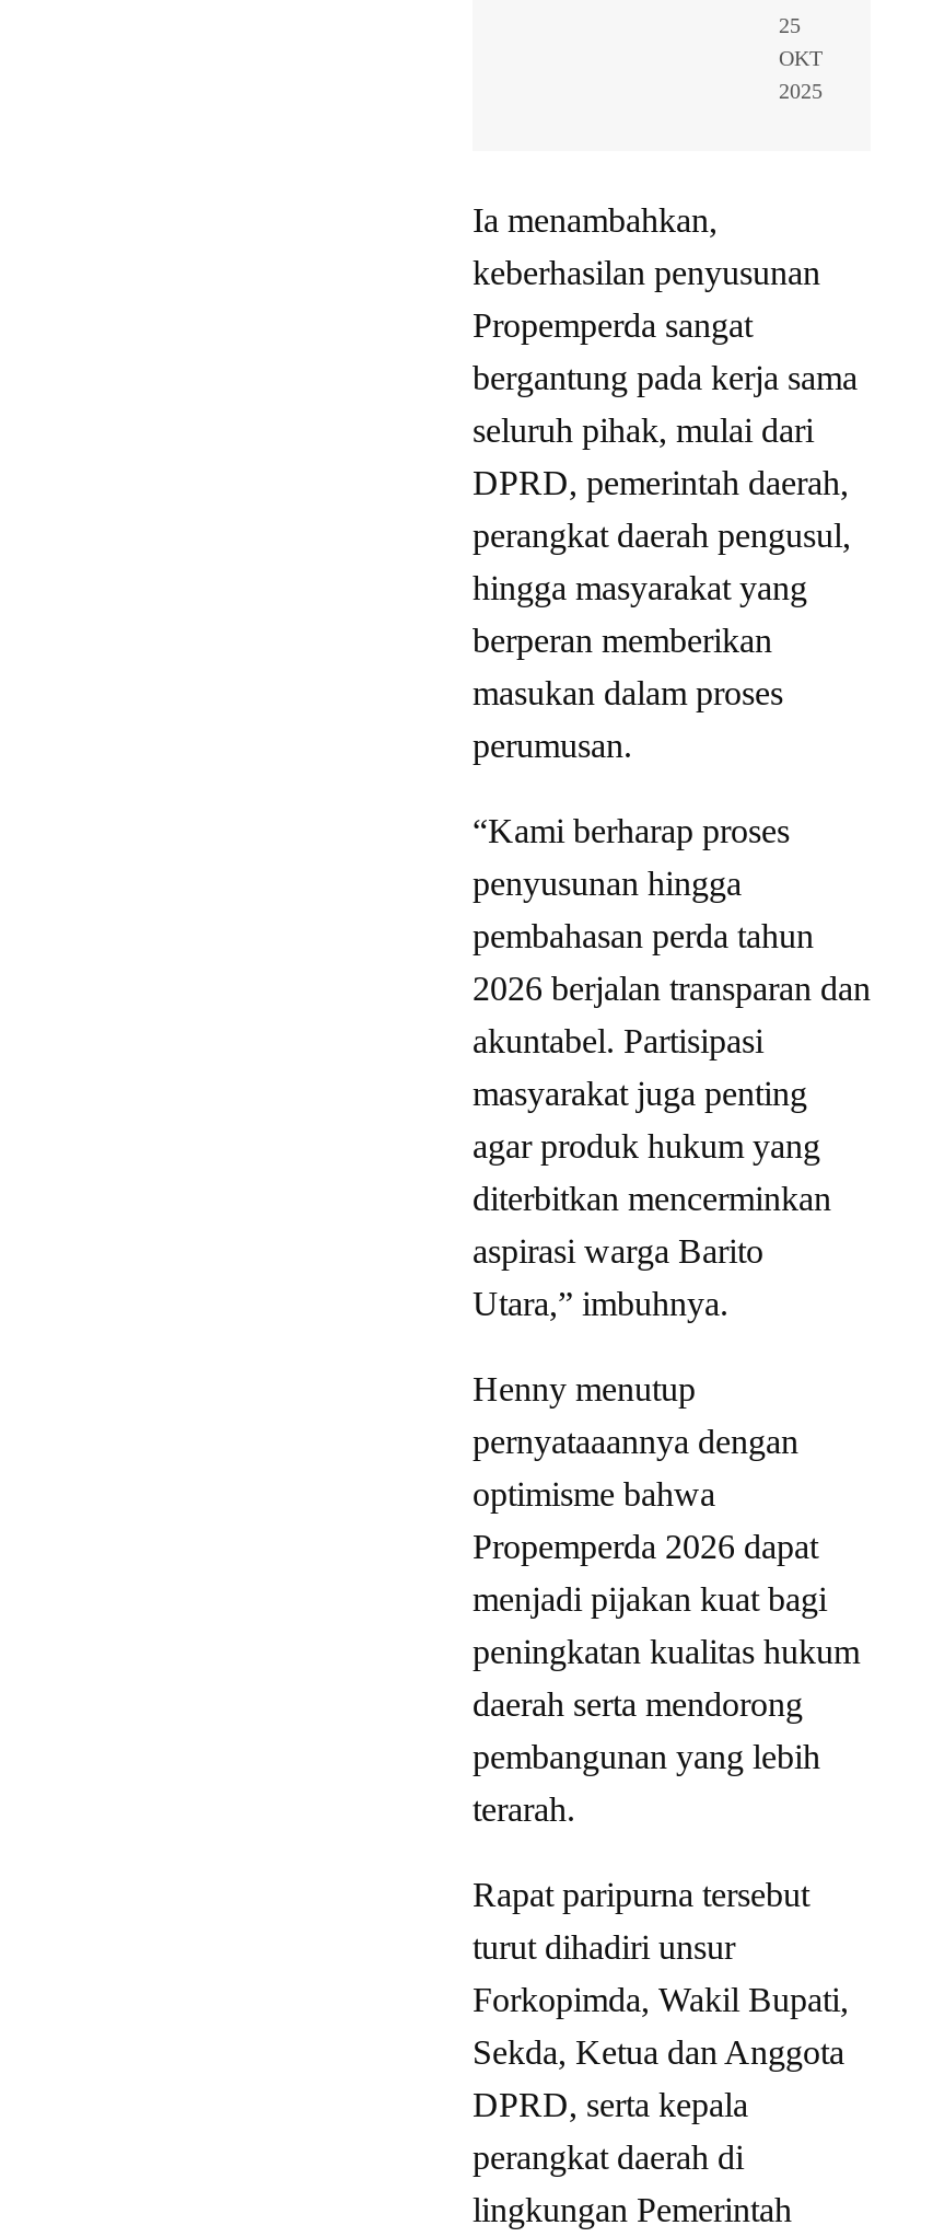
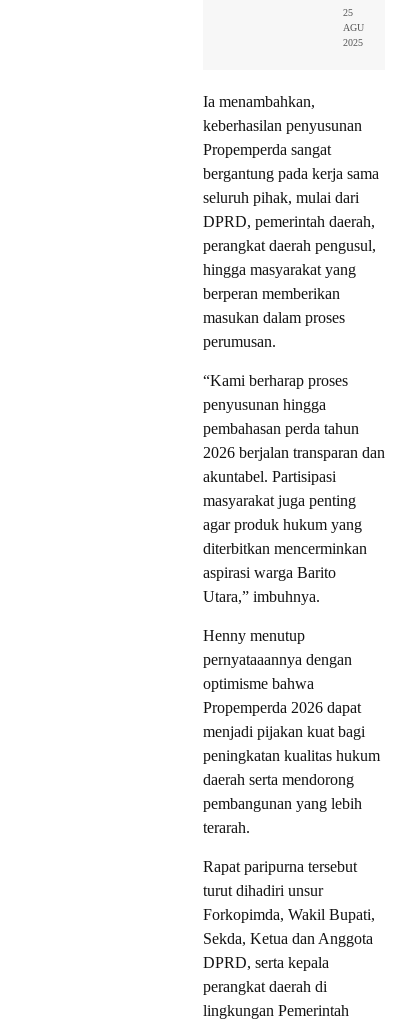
[779,45,823,69] OKT -> [343,21,364,32] AGU

